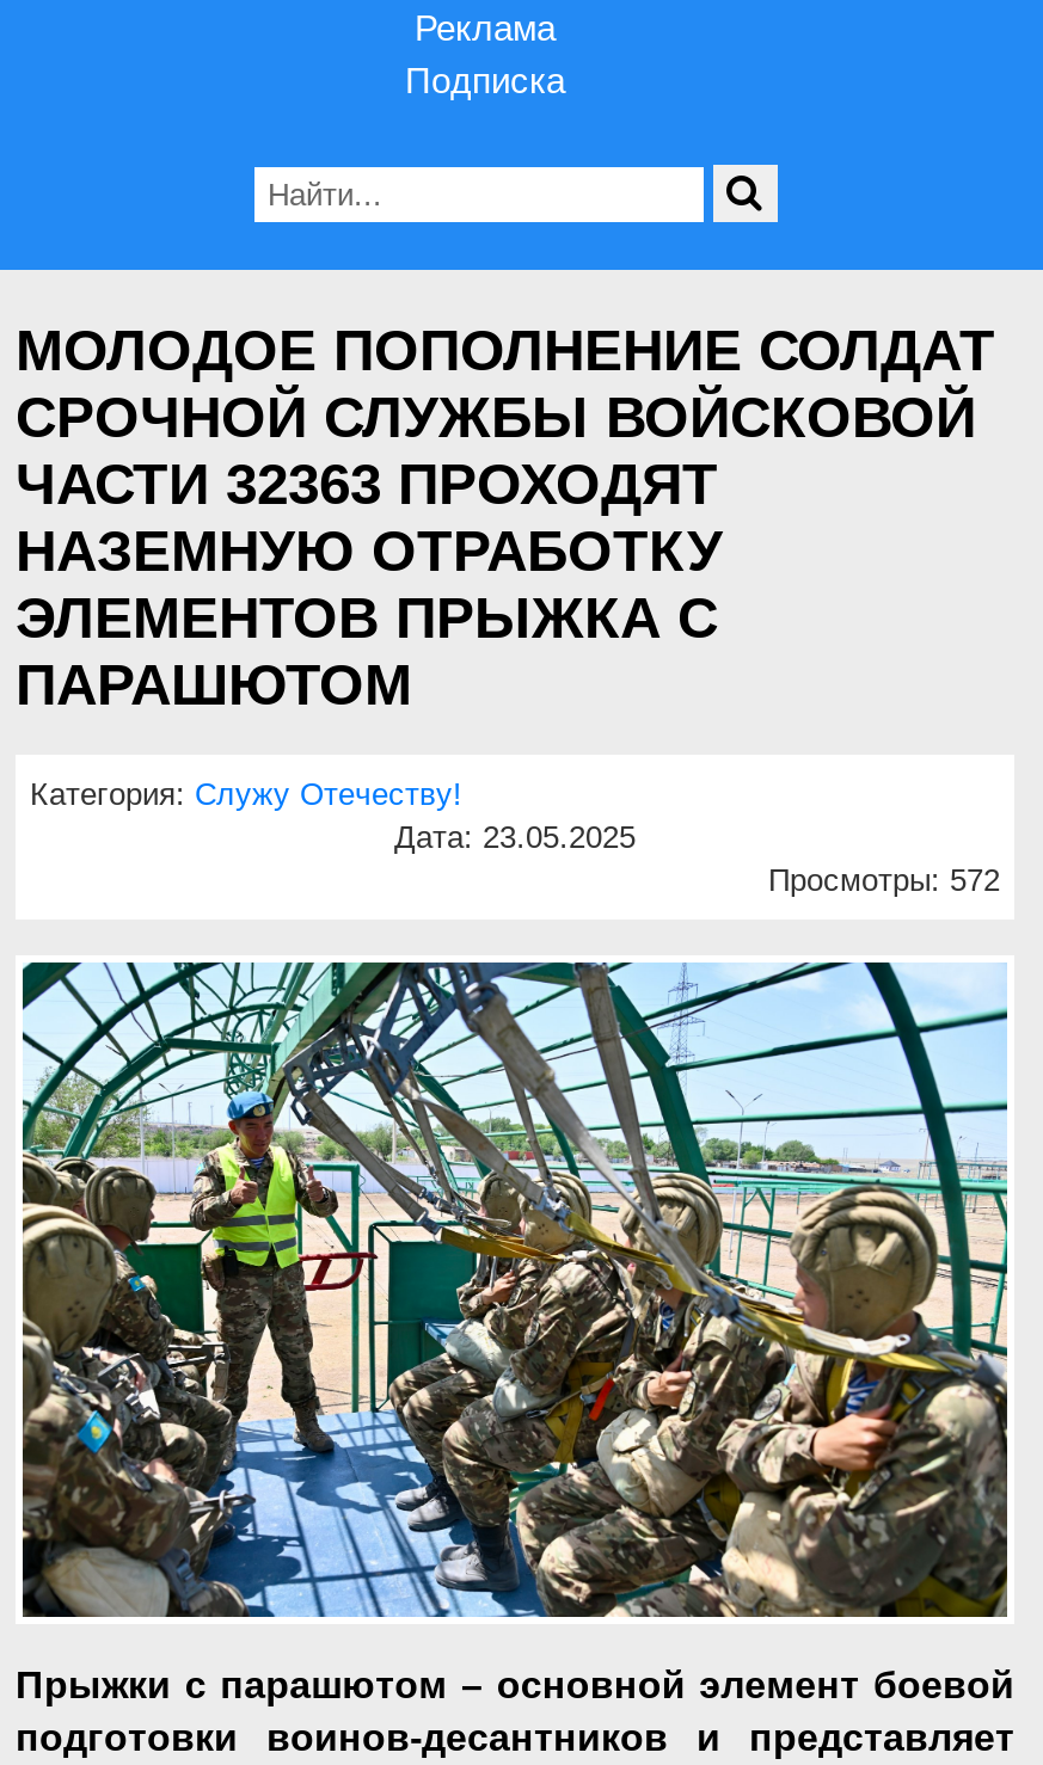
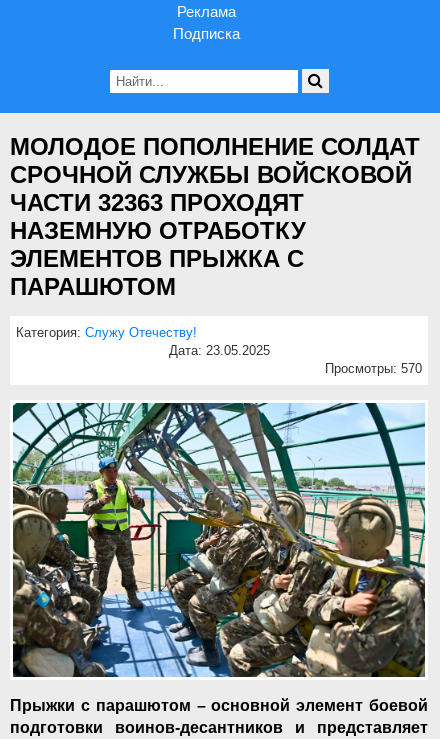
[768,862,1000,898] Просмотры: 572 -> [325,361,422,376] Просмотры: 570

